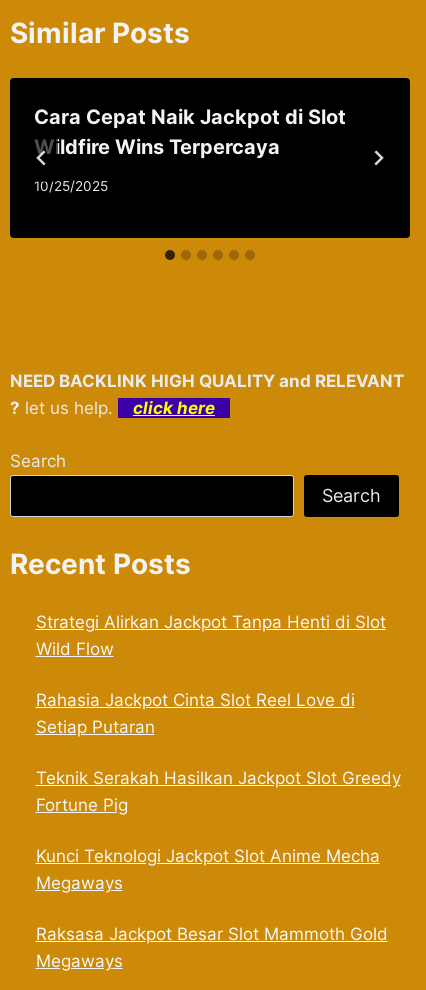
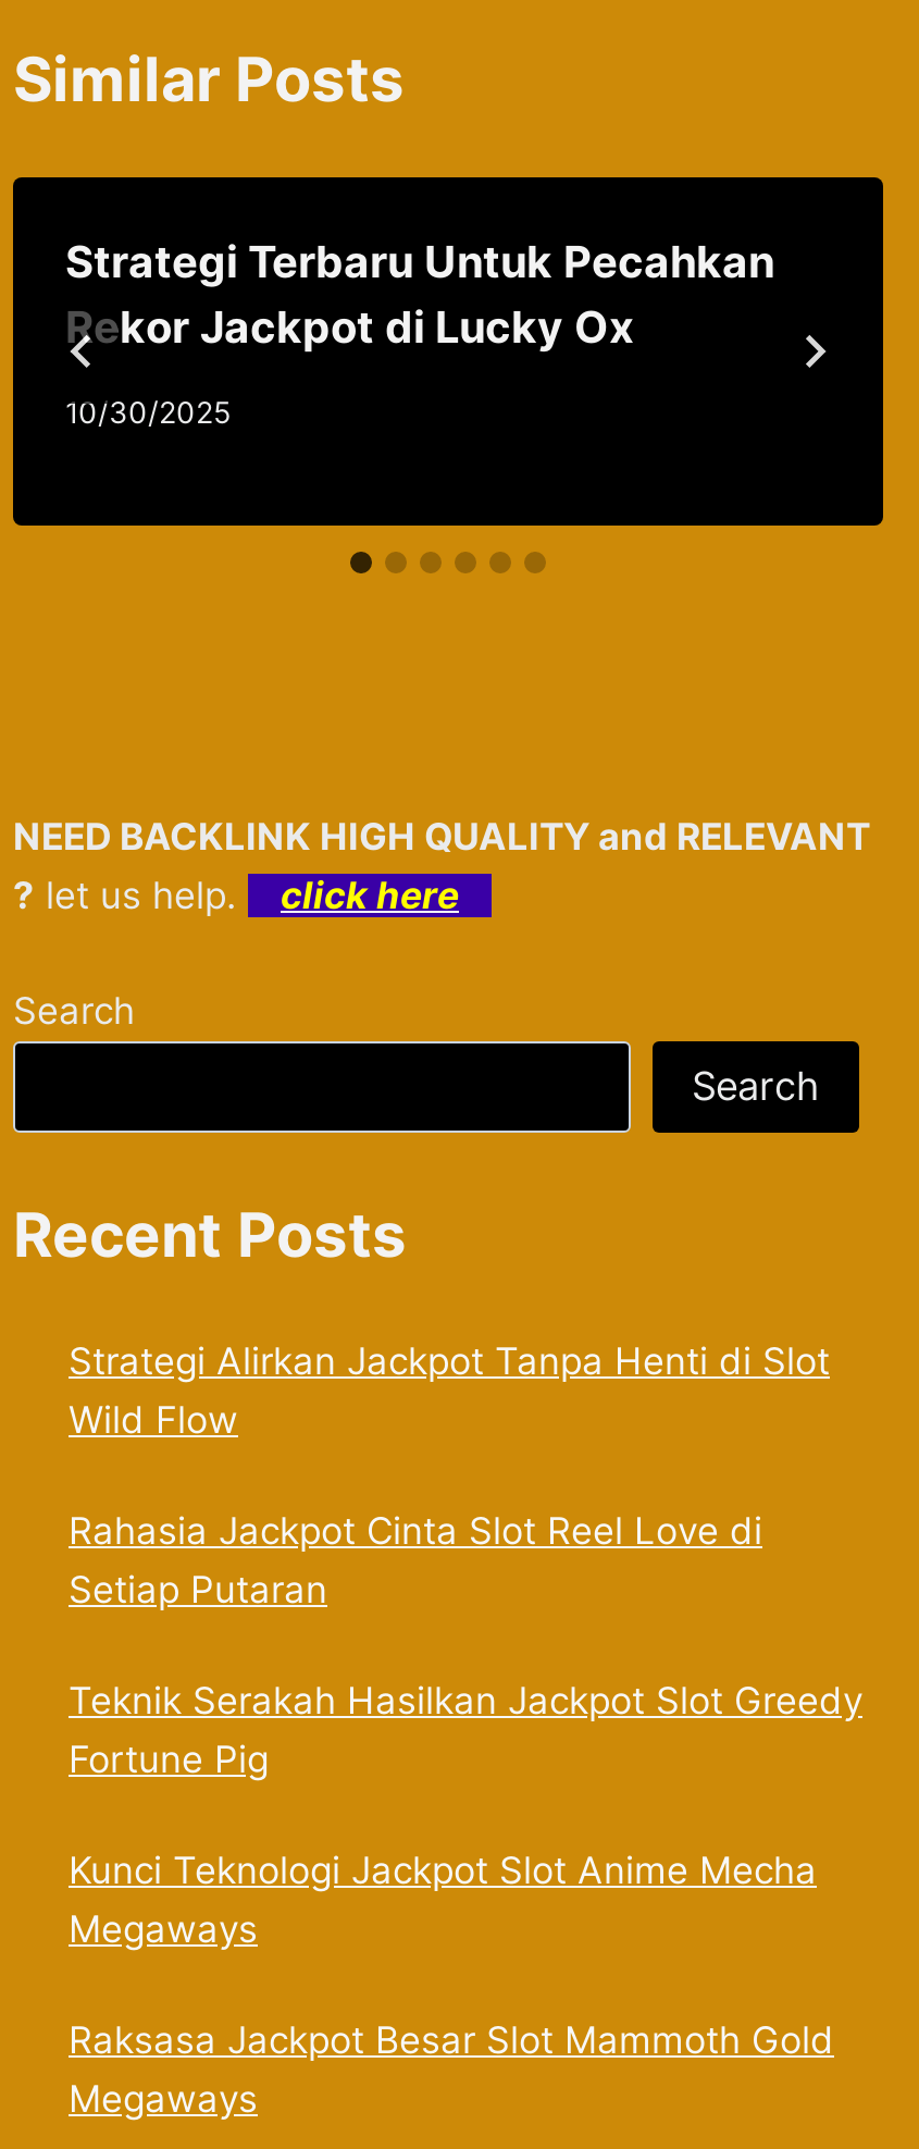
[34,105,346,159] Cara Cepat Naik Jackpot di Slot | Wildfire Wins Terpercaya -> [65,236,774,354] Strategi Terbaru Untuk Pecahkan | Rekor Jackpot di Lucky Ox
[34,178,108,194] 10/25/2025 -> [65,394,231,429] 10/30/2025

